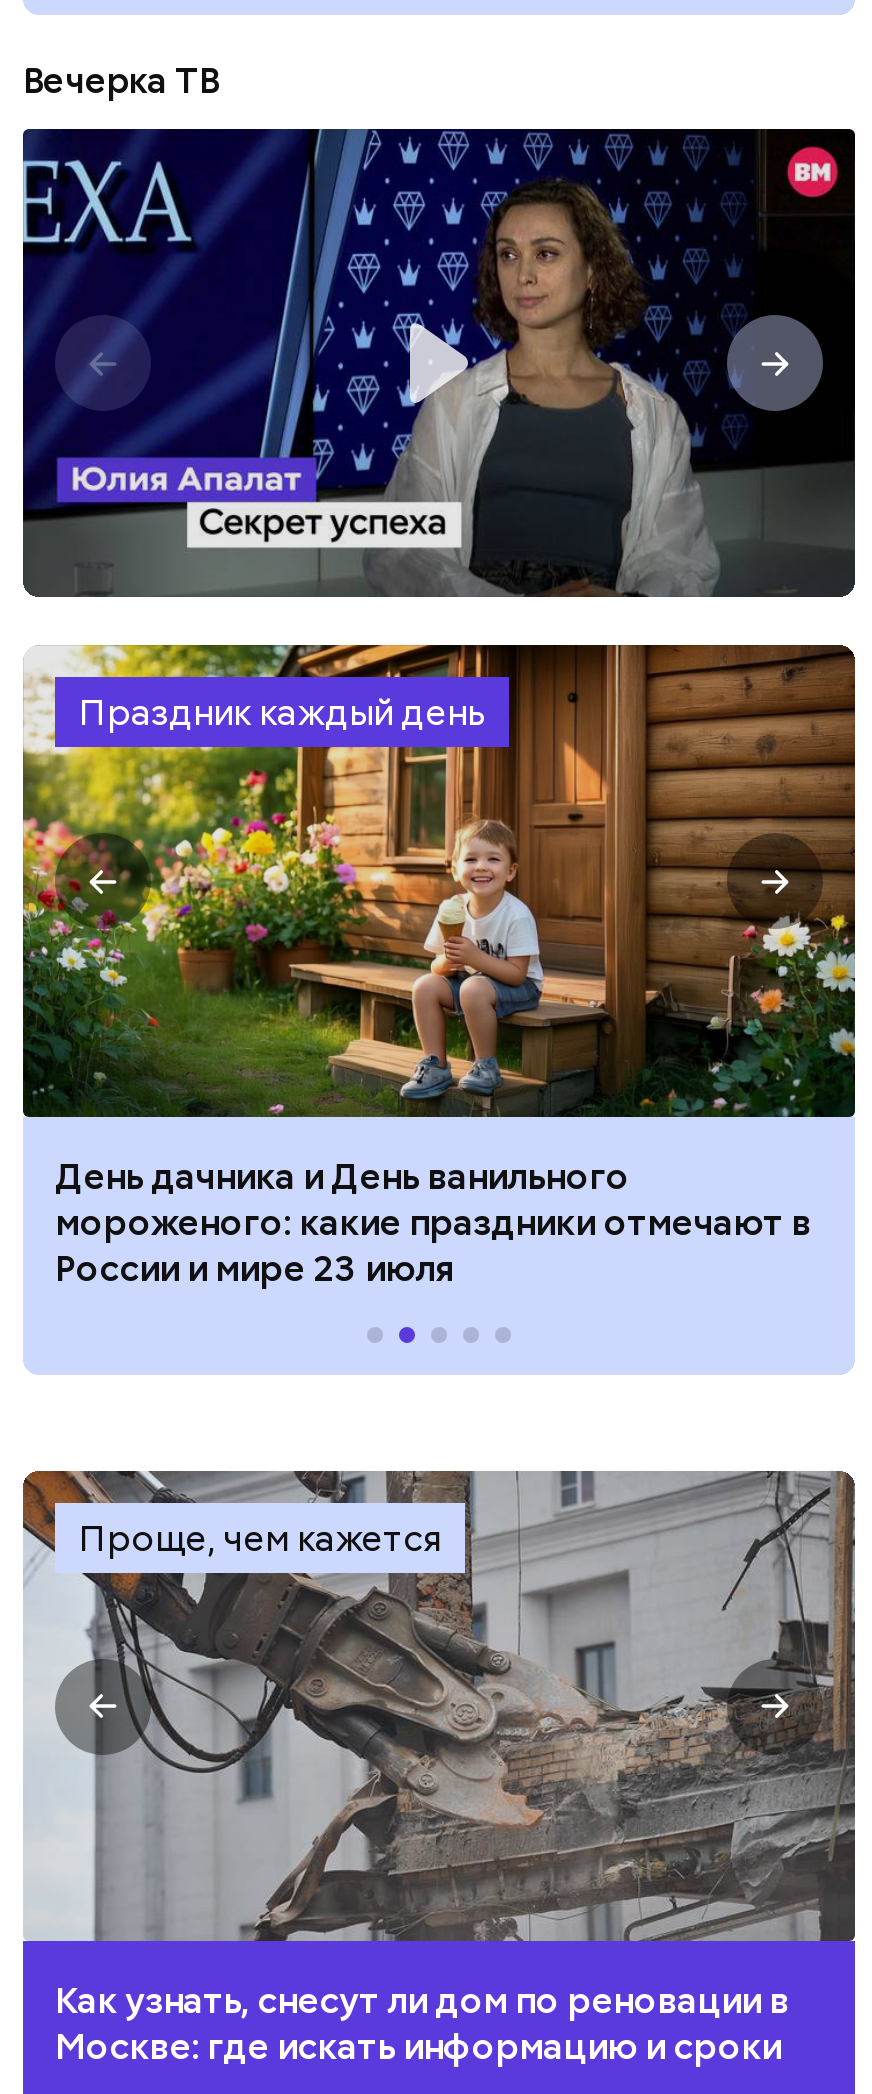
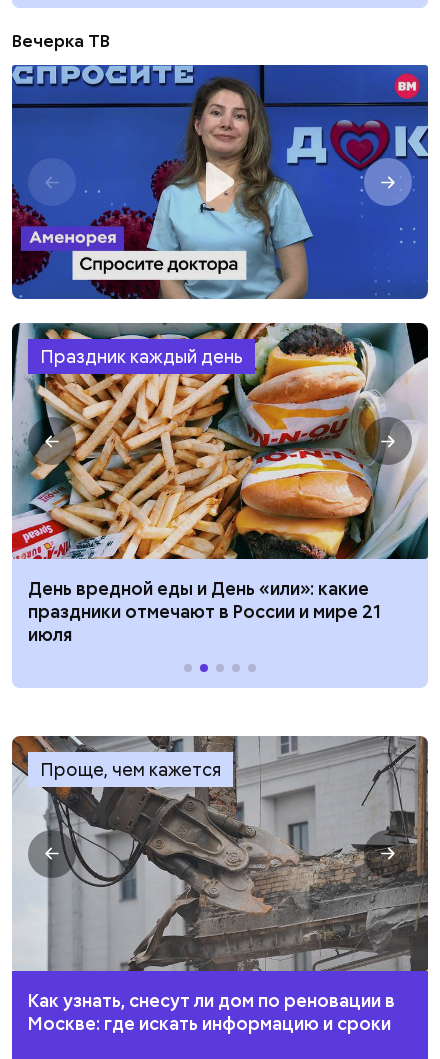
[21,127,857,599] [image] -> [11,64,429,300] [image]
[21,643,857,1291] [image] | День дачника и День ванильного | мороженого: какие праздники отмечают в | России и мире 23 июля -> [11,322,429,646] [image] | День вредной еды и День «или»: какие | праздники отмечают в России и мире 21 | июля

